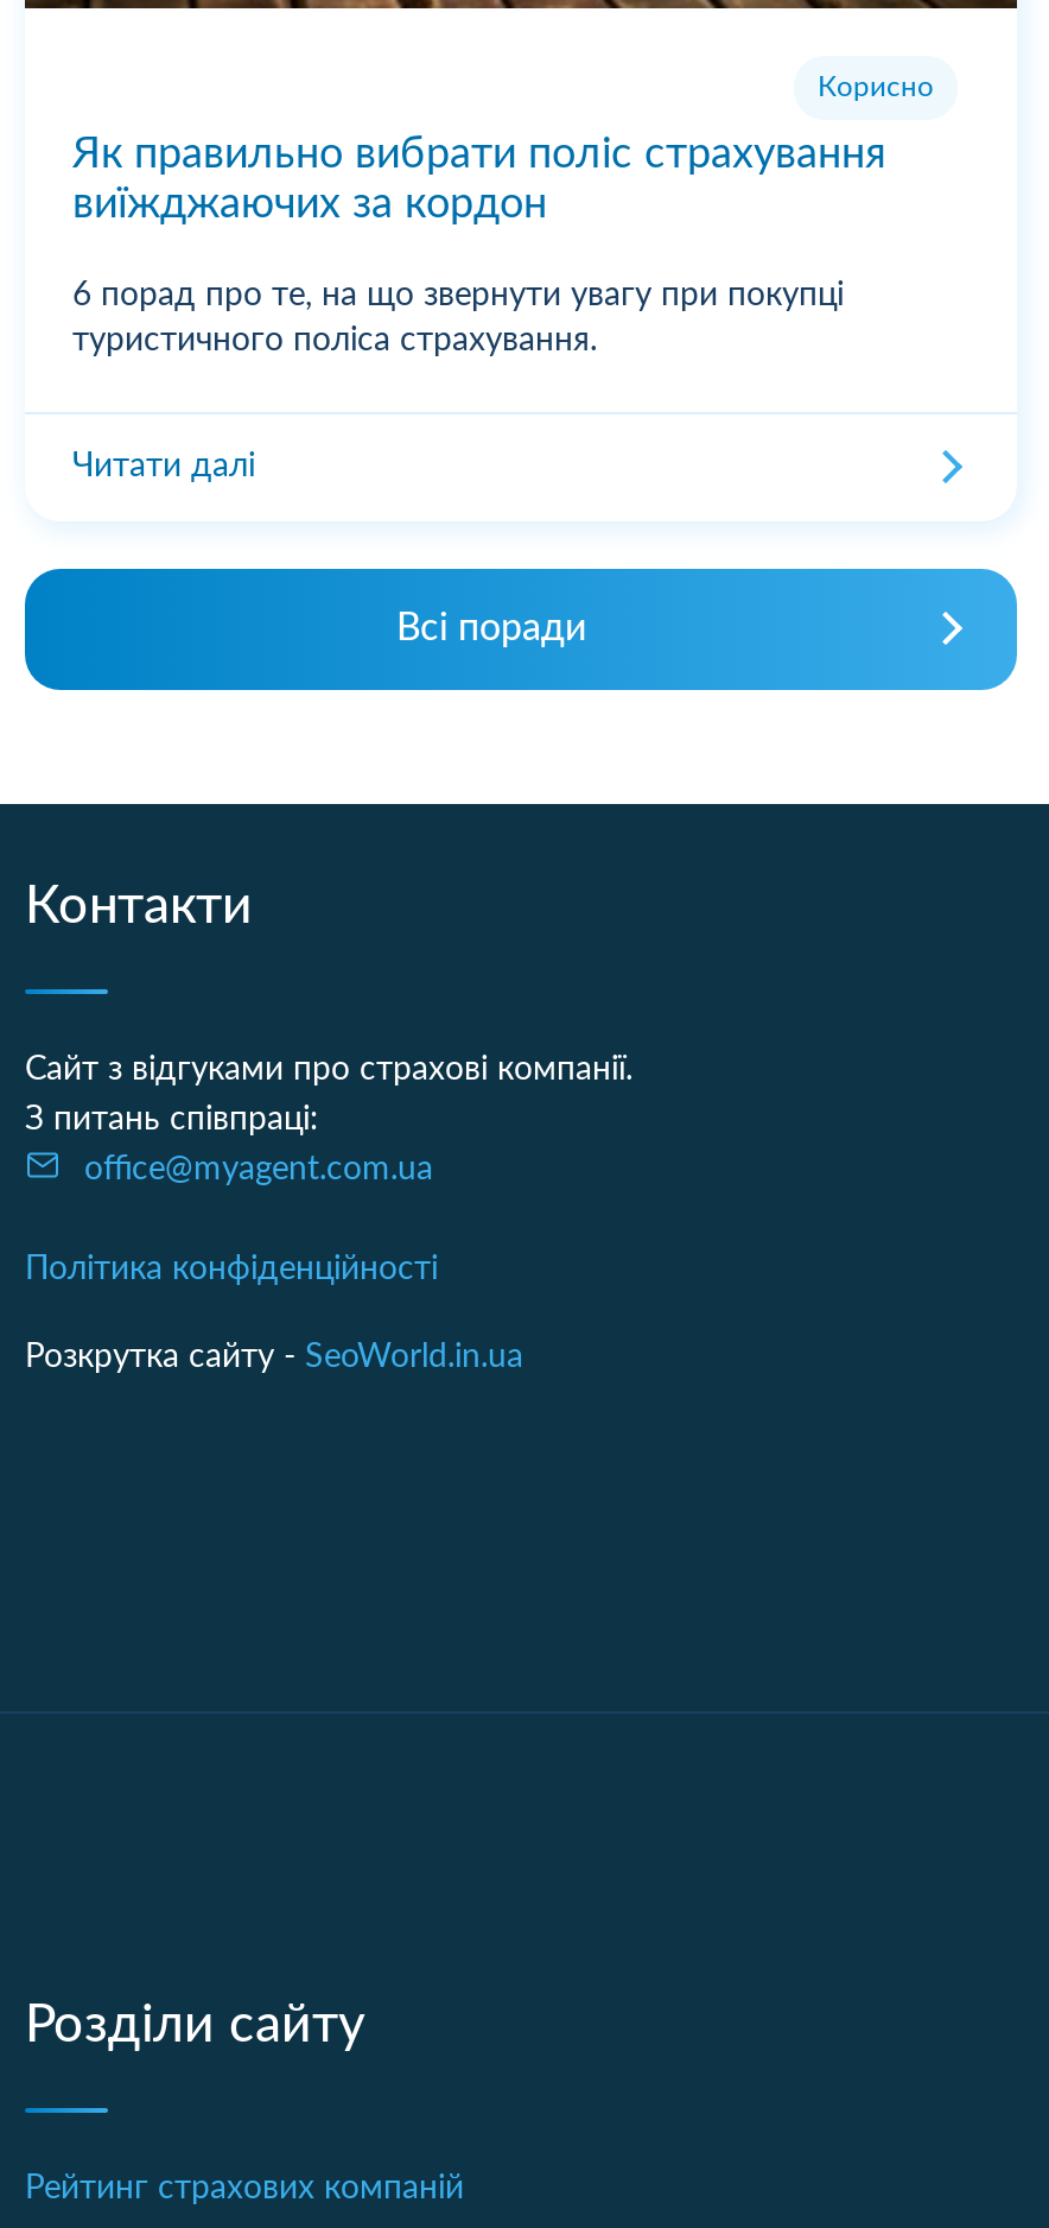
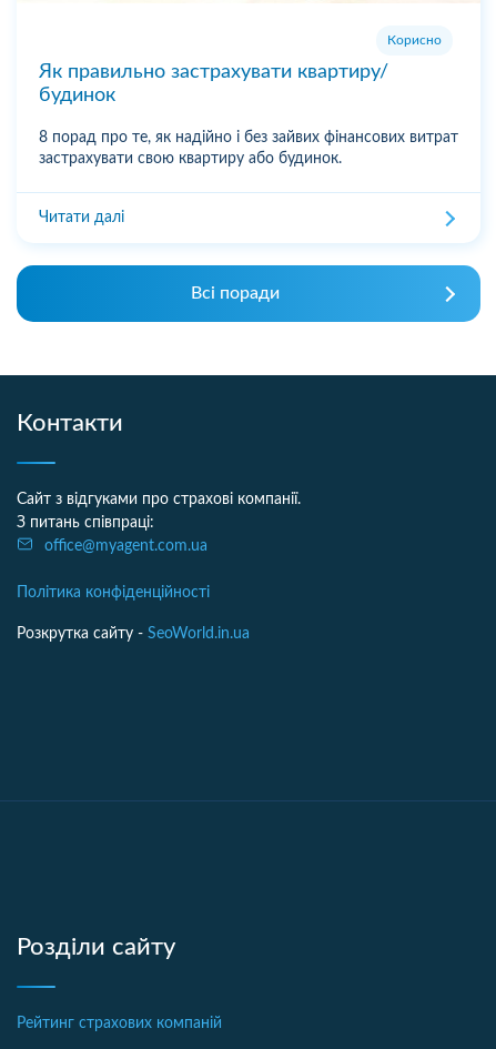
[72,133,886,226] Як правильно вибрати поліс страхування | виїжджаючих за кордон -> [39,62,388,106] Як правильно застрахувати квартиру/ | будинок
[72,278,844,357] 6 порад про те, на що звернути увагу при покупці | туристичного поліса страхування. -> [39,130,458,167] 8 порад про те, як надійно і без зайвих фінансових витрат | застрахувати свою квартиру або будинок.

